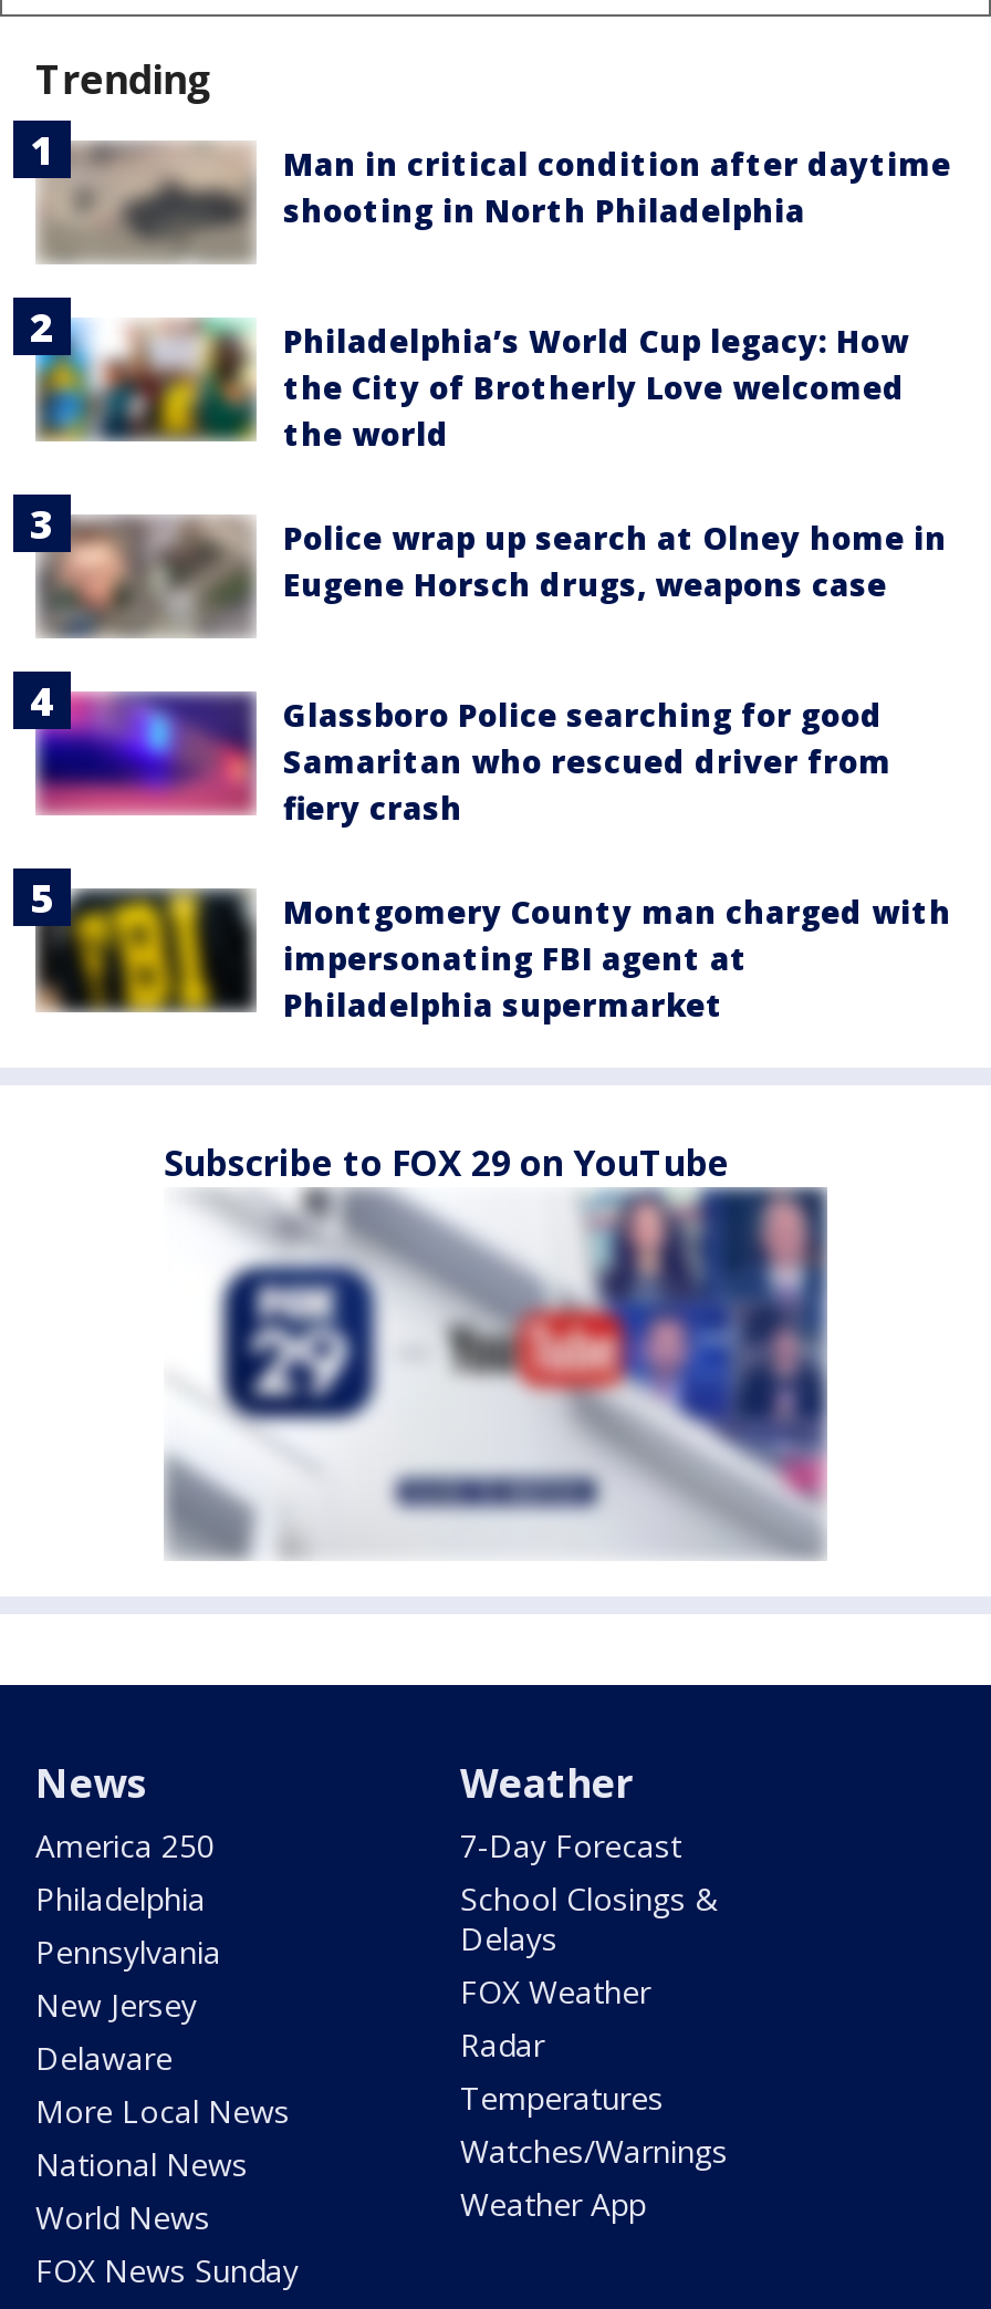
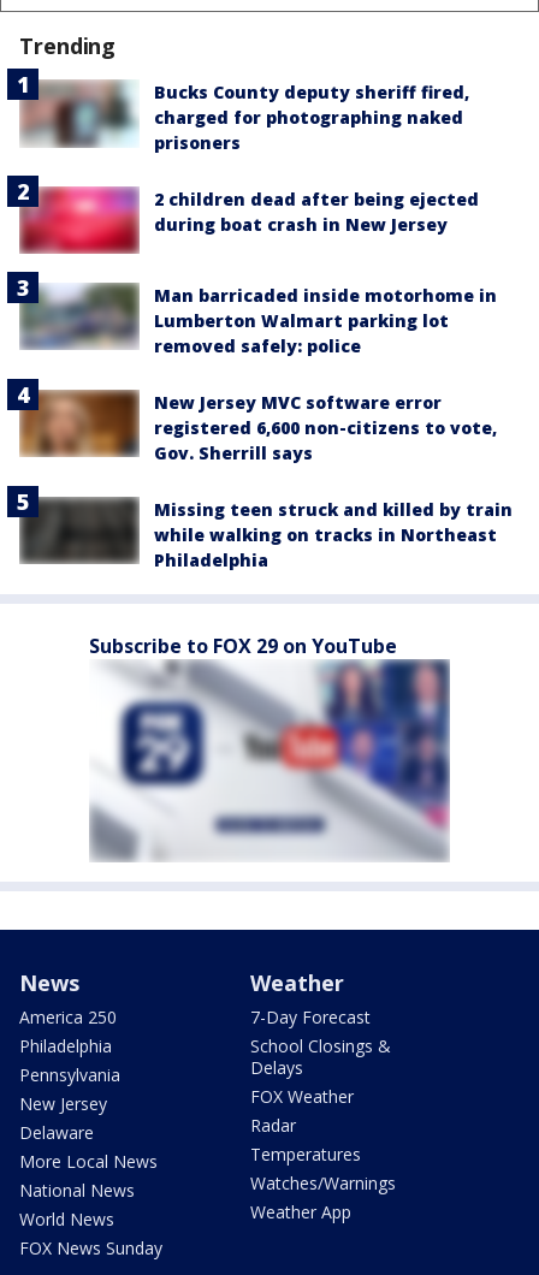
[40,142,951,264] [image] | Man in critical condition after daytime | shooting in North Philadelphia -> [23,80,469,154] [image] | Bucks County deputy sheriff fired, | charged for photographing naked | prisoners
[35,313,909,455] [image] | Philadelphia’s World Cup legacy: How | the City of Brotherly Love welcomed | the world -> [19,185,479,254] [image] | 2 children dead after being ejected | during boat crash in New Jersey
[42,514,947,636] [image] | Police wrap up search at Olney home in | Eugene Horsch drugs, weapons case -> [23,284,497,357] [image] | Man barricaded inside motorhome in | Lumberton Walmart parking lot | removed safely: police
[35,687,891,829] [image] | Glassboro Police searching for good | Samaritan who rescued driver from | fiery crash -> [19,390,497,464] [image] | New Jersey MVC software error | registered 6,600 non-citizens to vote, | Gov. Sherrill says
[35,884,951,1026] [image] | Montgomery County man charged with | impersonating FBI agent at | Philadelphia supermarket -> [20,498,513,571] [image] | Missing teen struck and killed by train | while walking on tracks in Northeast | Philadelphia

